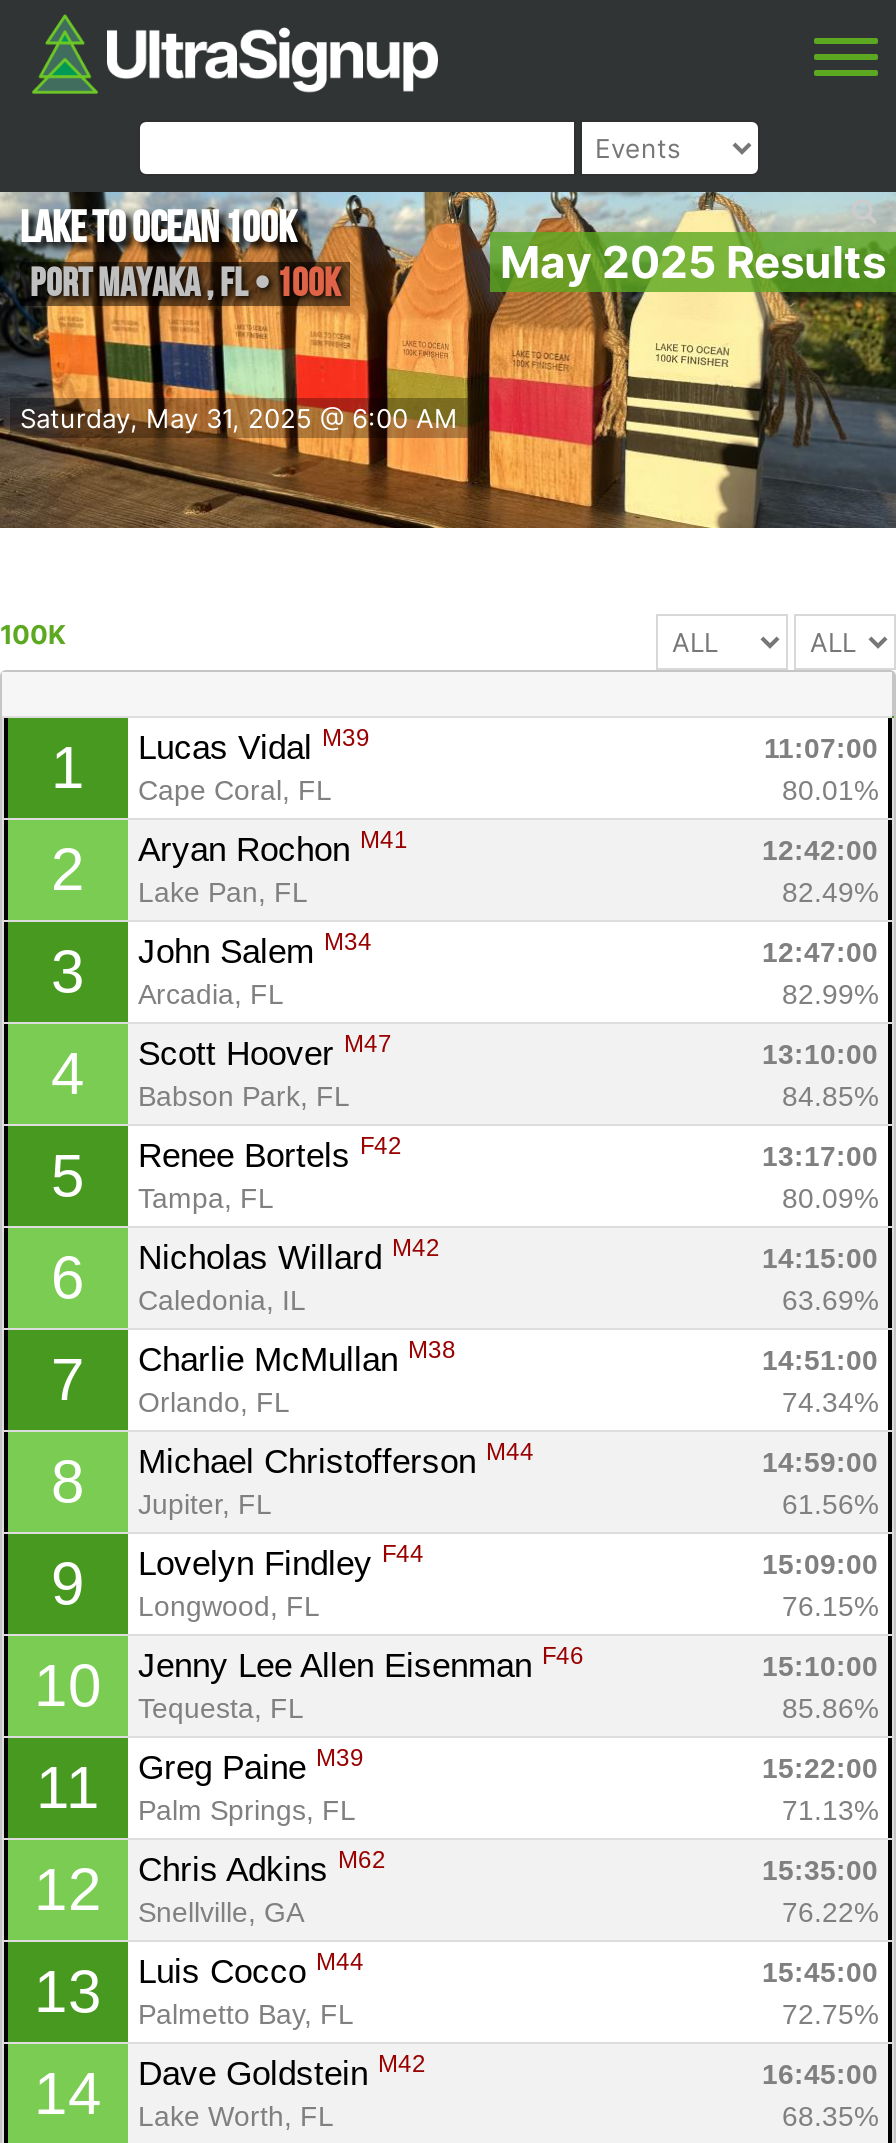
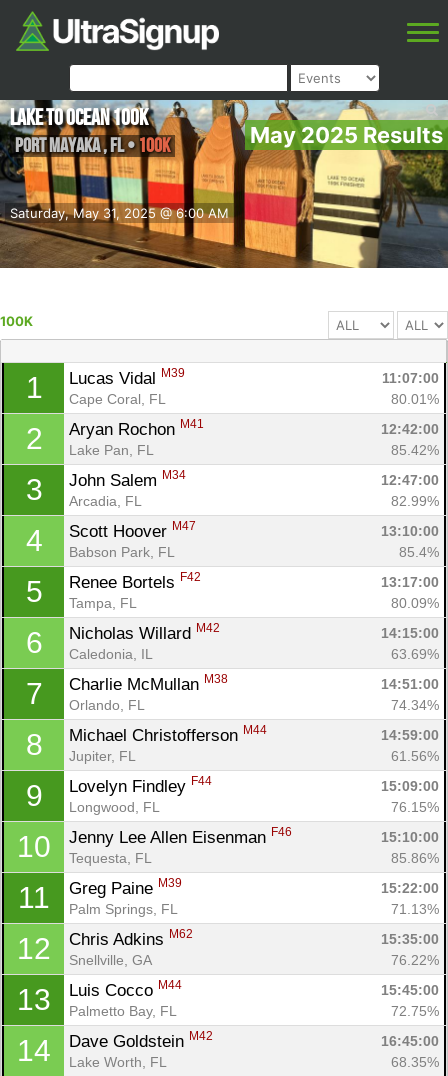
[782,876,878,908] 82.49% -> [391,442,439,458] 85.42%
[782,1080,878,1112] 84.85% -> [399,544,439,560] 85.4%

